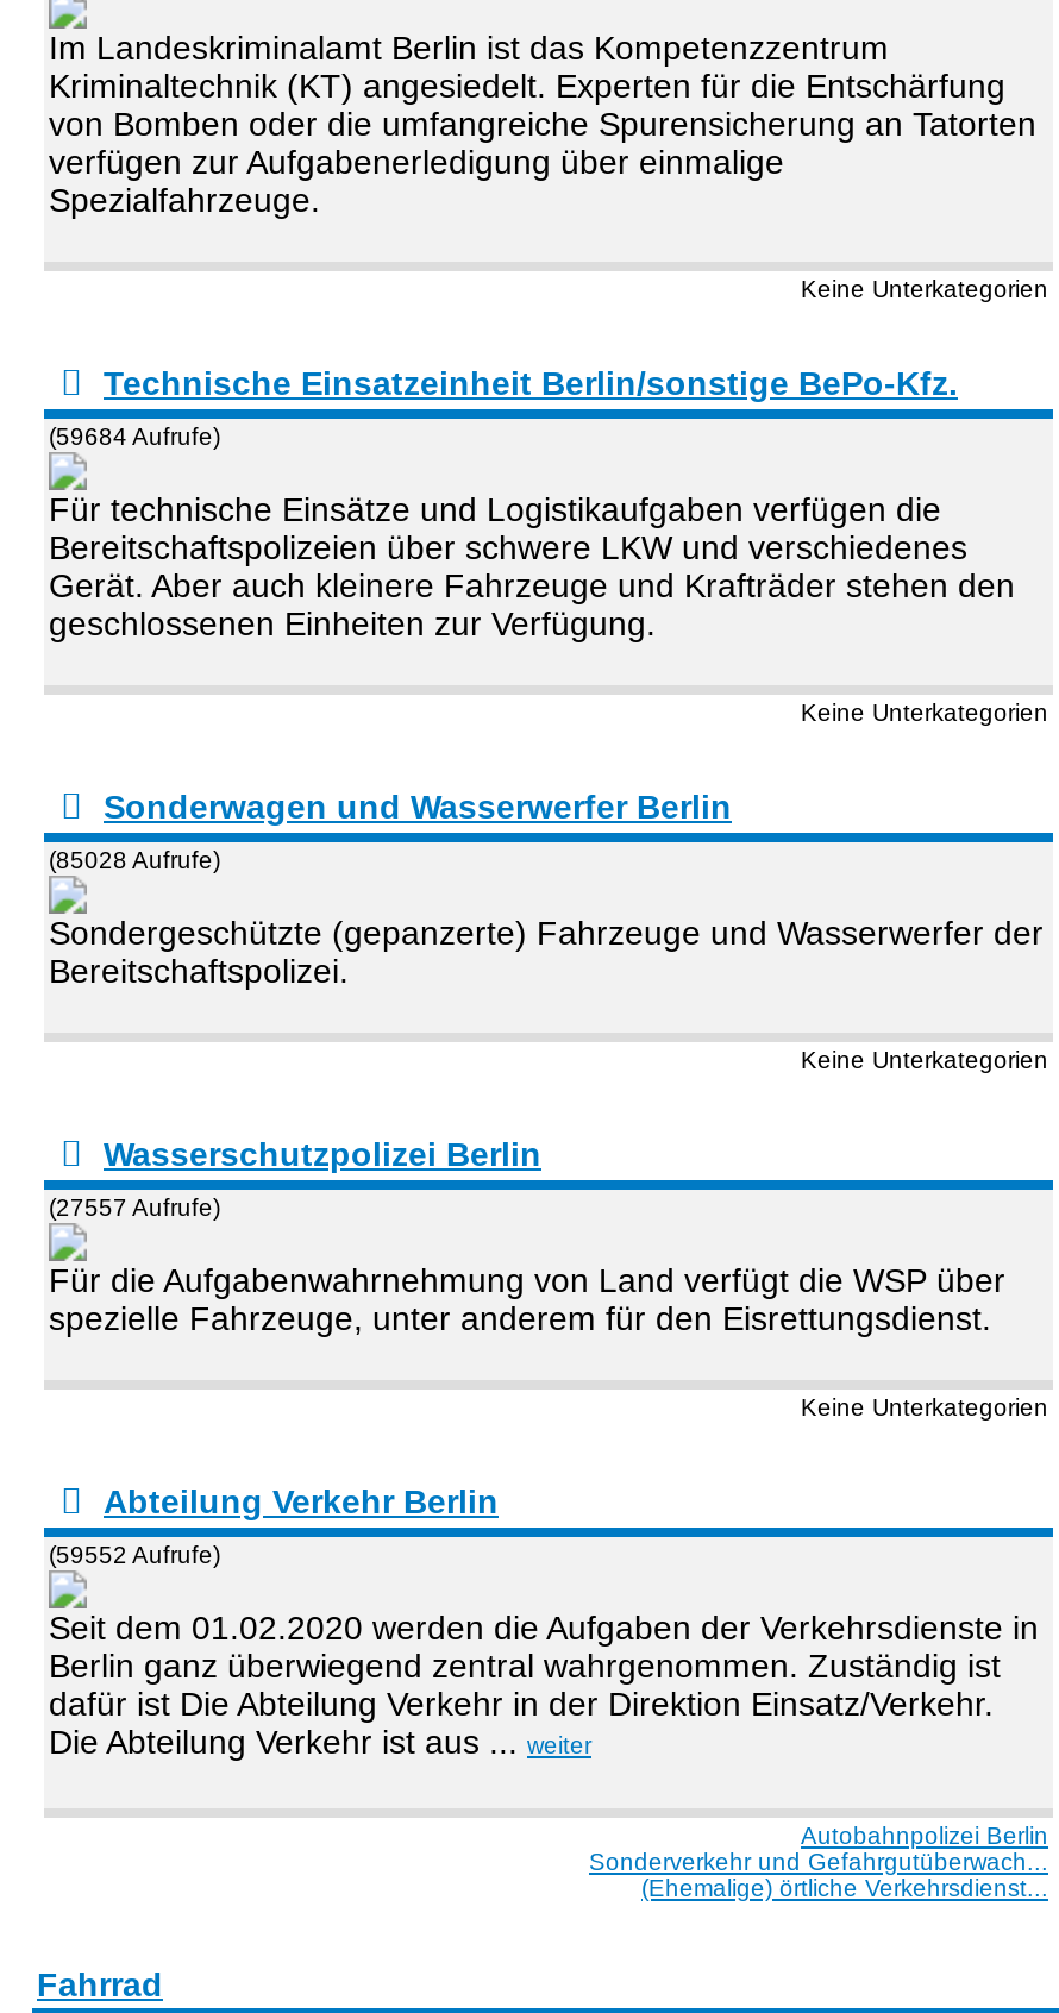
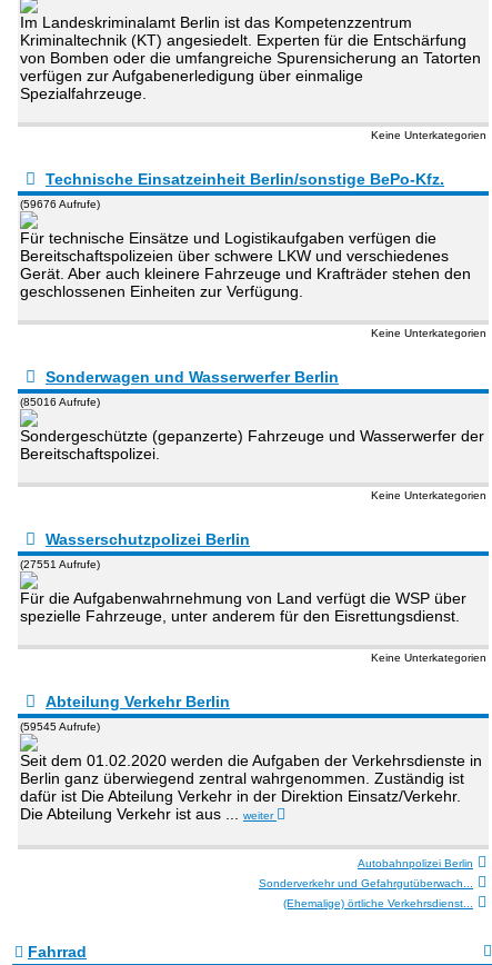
[49,424,220,450] (59684 Aufrufe) -> [20,198,100,210] (59676 Aufrufe)
[49,847,220,873] (85028 Aufrufe) -> [20,396,100,408] (85016 Aufrufe)
[49,1194,220,1221] (27557 Aufrufe) -> [20,558,100,570] (27551 Aufrufe)
[49,1542,220,1568] (59552 Aufrufe) -> [20,720,100,733] (59545 Aufrufe)

